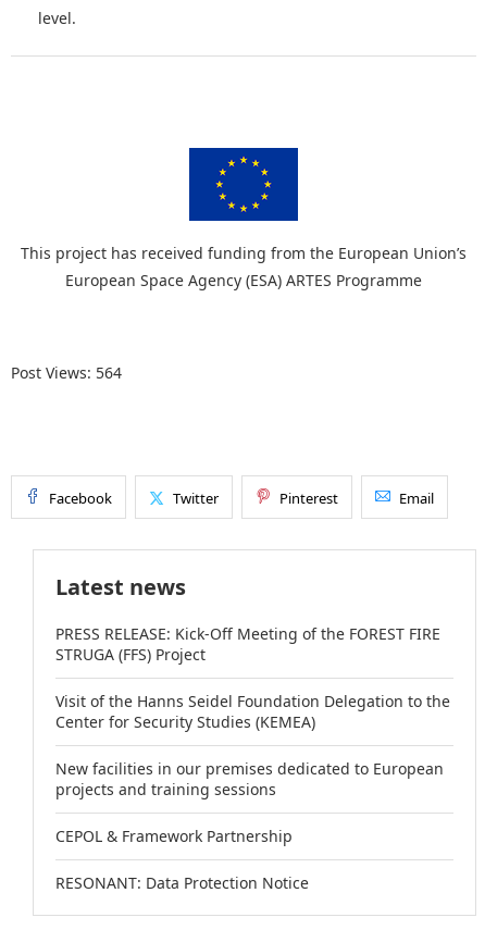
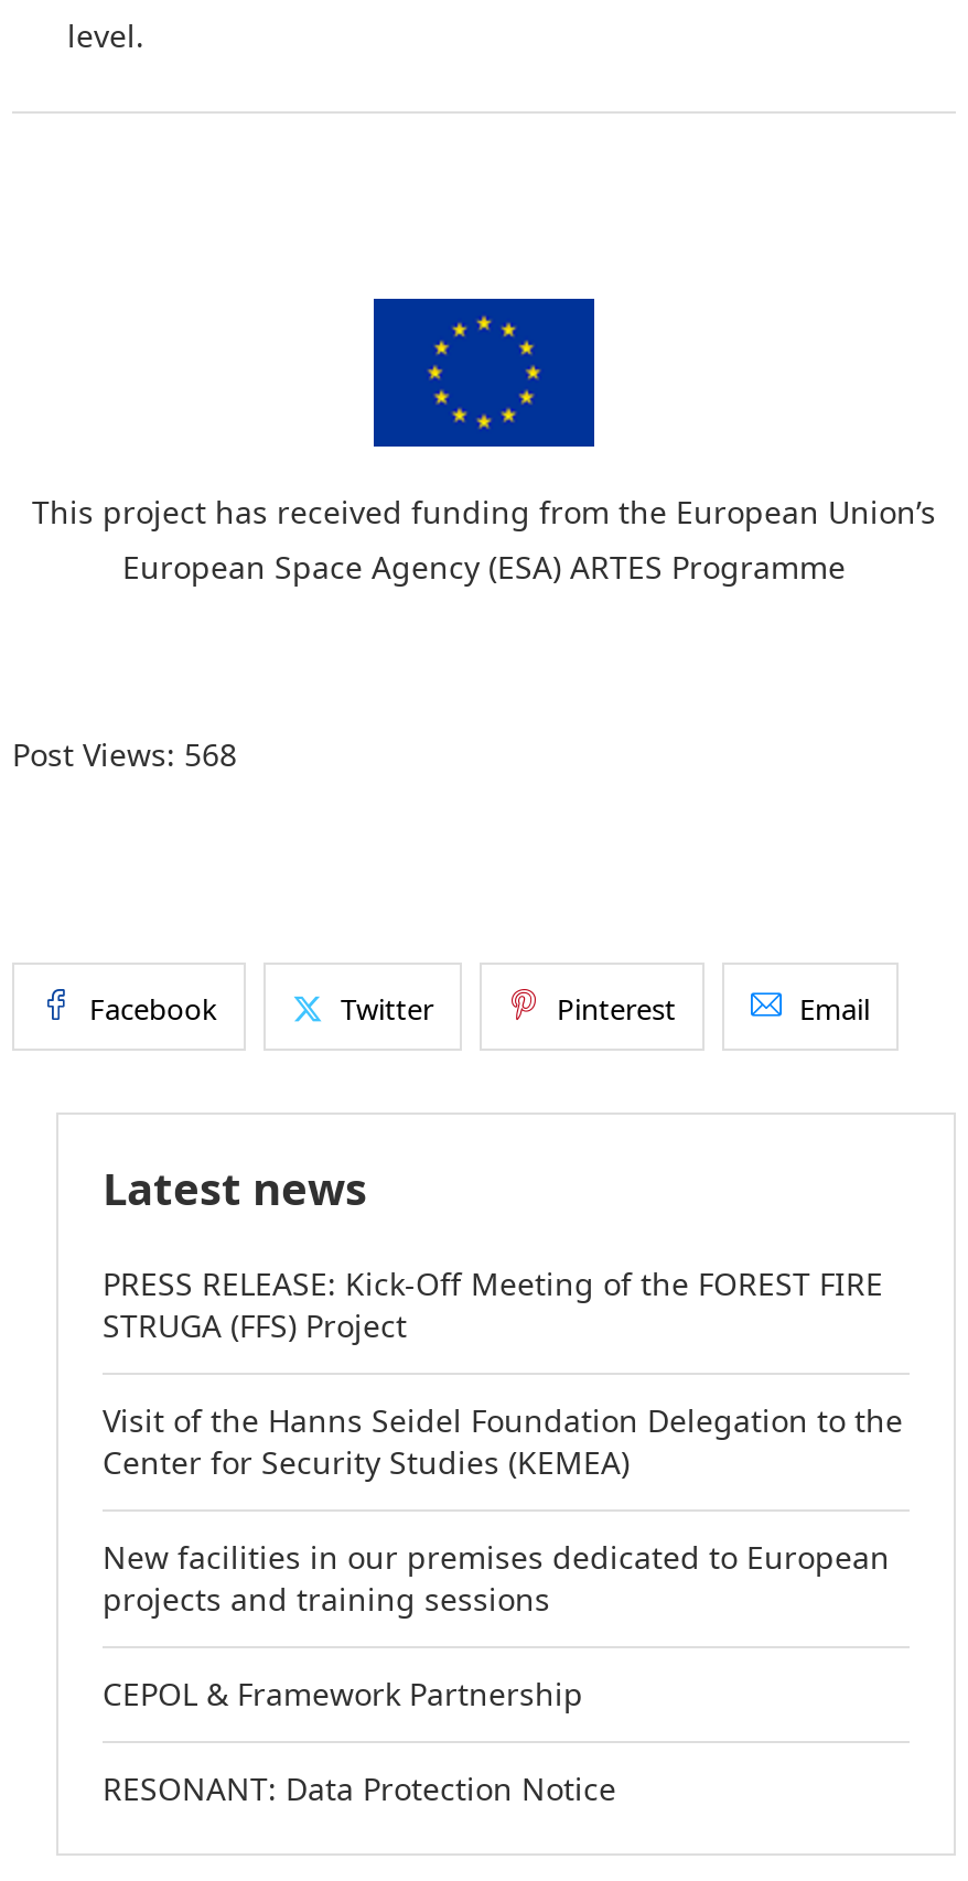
[11,362,122,383] Post Views: 564 -> [12,734,237,776] Post Views: 568

